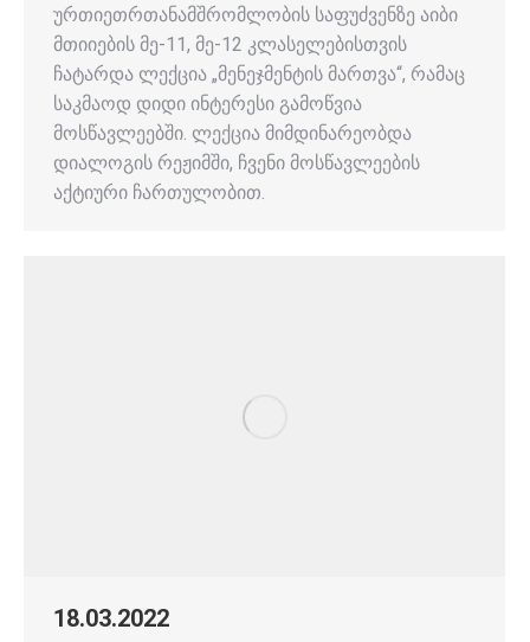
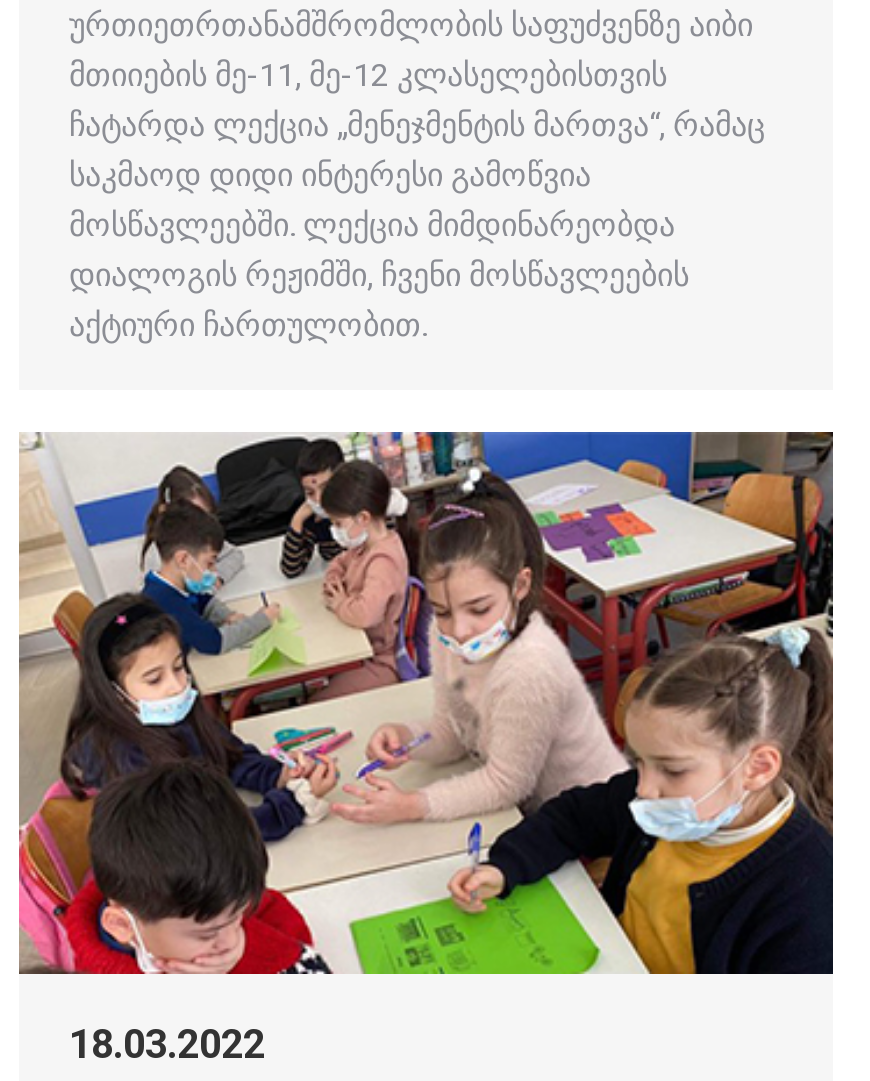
none -> [17,430,835,976] [image]

